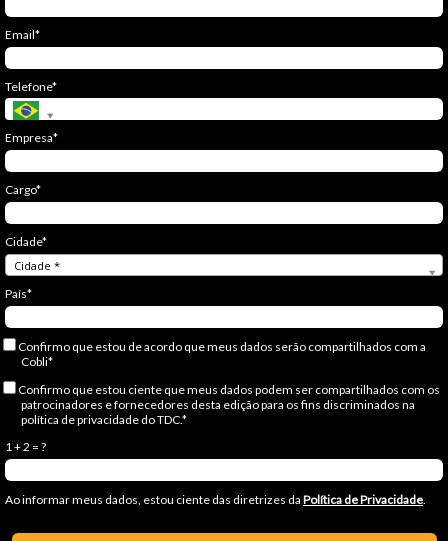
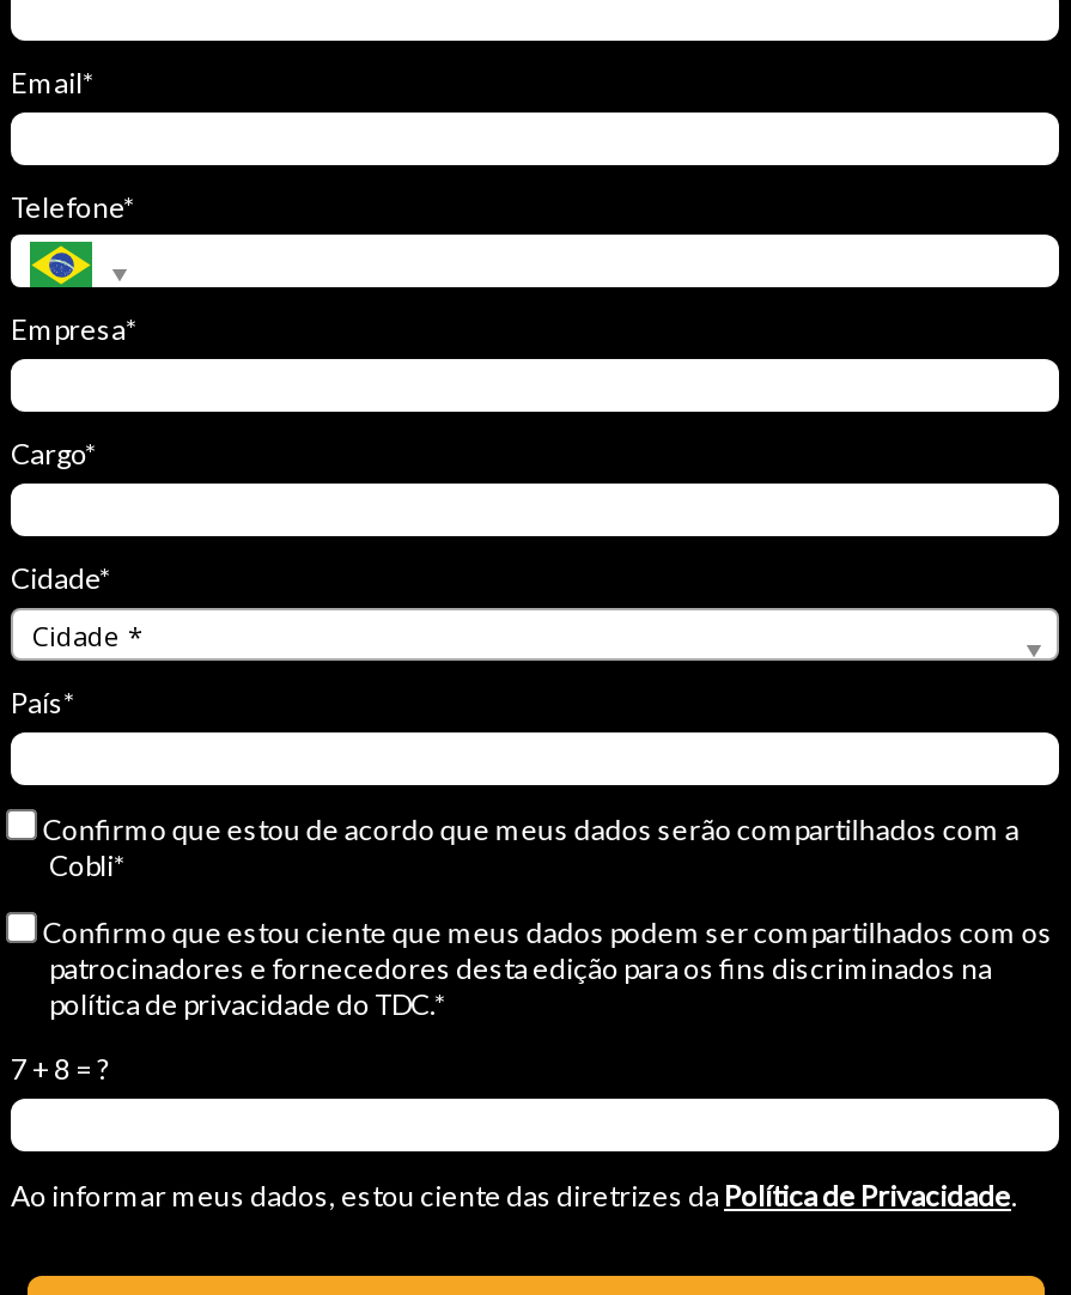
[5,439,46,454] 1 + 2 = ? -> [11,1052,109,1088] 7 + 8 = ?

